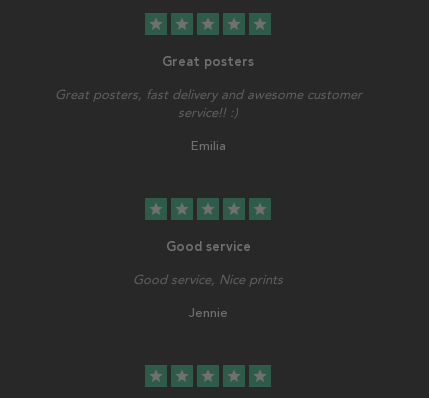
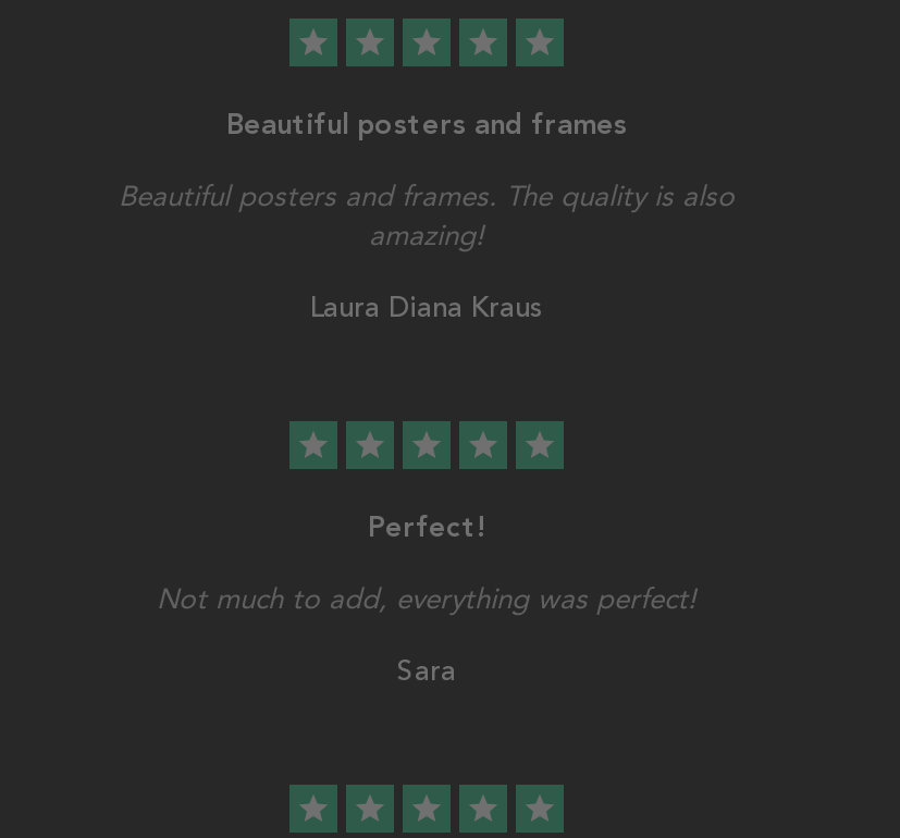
[162,54,254,69] Great posters -> [226,108,627,140] Beautiful posters and frames
[54,87,361,120] Great posters, fast delivery and awesome customer | service!! :) -> [119,180,735,251] Beautiful posters and frames. The quality is also | amazing!
[190,138,225,154] Emilia -> [310,291,543,325] Laura Diana Kraus
[165,239,250,254] Good service -> [368,510,485,543] Perfect!
[133,272,283,287] Good service, Nice prints -> [157,582,696,615] Not much to add, everything was perfect!
[188,305,227,321] Jennie -> [397,654,456,689] Sara

